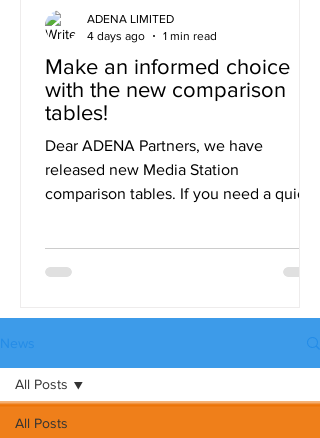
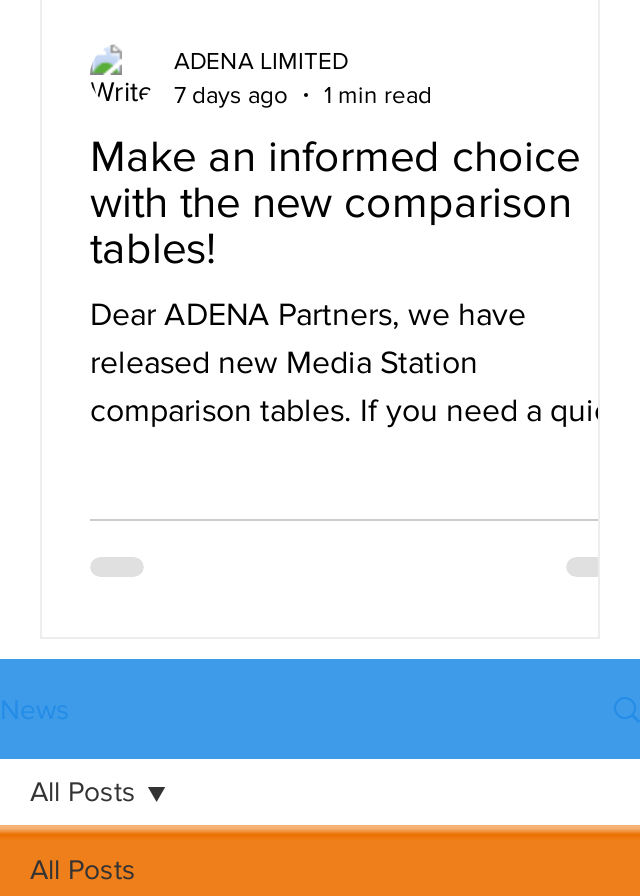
[87,28,217,42] 4 days ago 1 min read -> [174,80,432,108] 7 days ago 1 min read

